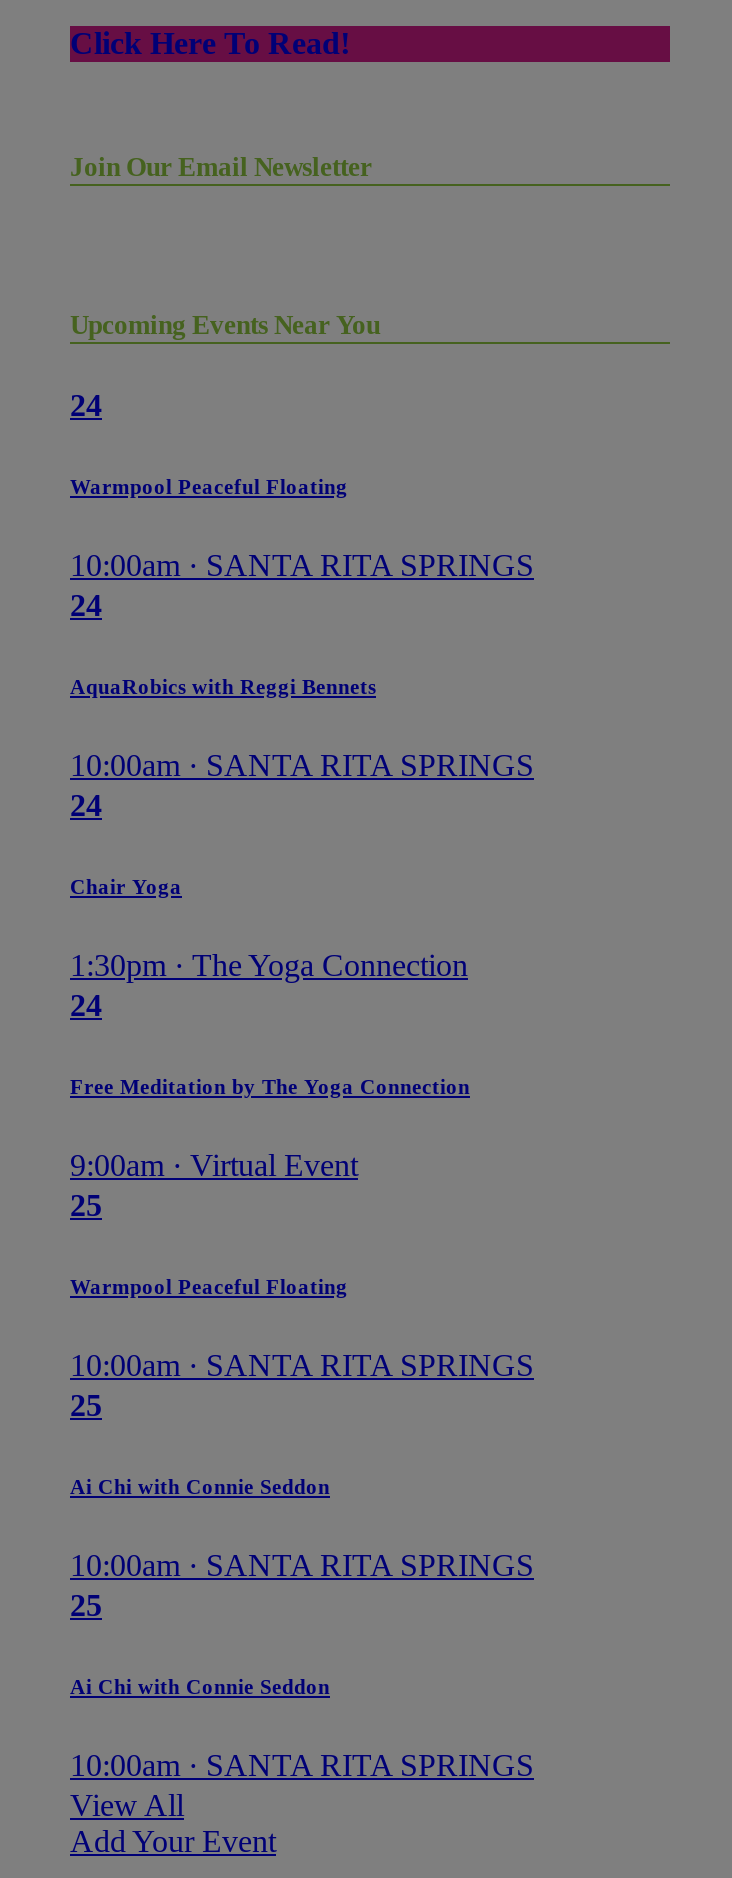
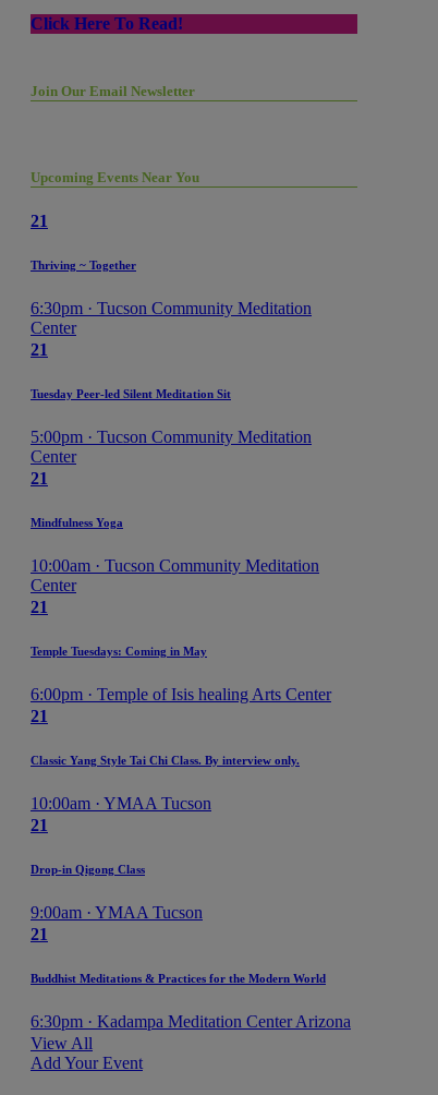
[70,388,102,422] 24 -> [31,212,48,230] 21
[70,474,348,498] Warmpool Peaceful Floating -> [31,259,136,272] Thriving ~ Together
[70,548,534,622] 10:00am · SANTA RITA SPRINGS | 24 -> [31,299,312,359] 6:30pm · Tucson Community Meditation | Center | 21
[70,674,376,698] AquaRobics with Reggi Bennets -> [31,387,231,400] Tuesday Peer-led Silent Meditation Sit
[70,748,534,822] 10:00am · SANTA RITA SPRINGS | 24 -> [31,428,312,488] 5:00pm · Tucson Community Meditation | Center | 21
[70,874,182,898] Chair Yoga -> [31,516,123,529] Mindfulness Yoga
[70,948,468,1022] 1:30pm · The Yoga Connection | 24 -> [31,556,319,616] 10:00am · Tucson Community Meditation | Center | 21
[70,1074,470,1098] Free Meditation by The Yoga Connection -> [31,645,207,658] Temple Tuesdays: Coming in May
[70,1148,358,1222] 9:00am · Virtual Event | 25 -> [31,685,331,725] 6:00pm · Temple of Isis healing Arts Center | 21
[70,1274,348,1298] Warmpool Peaceful Floating -> [31,754,300,767] Classic Yang Style Tai Chi Class. By interview only.
[70,1348,534,1422] 10:00am · SANTA RITA SPRINGS | 25 -> [31,794,211,834] 10:00am · YMAA Tucson | 21
[70,1474,330,1498] Ai Chi with Connie Seddon -> [31,863,145,876] Drop-in Qigong Class
[70,1548,534,1622] 10:00am · SANTA RITA SPRINGS | 25 -> [31,903,203,943] 9:00am · YMAA Tucson | 21
[70,1674,330,1698] Ai Chi with Connie Seddon -> [31,972,326,985] Buddhist Meditations & Practices for the Modern World
[70,1748,534,1782] 10:00am · SANTA RITA SPRINGS -> [31,1012,351,1030] 6:30pm · Kadampa Meditation Center Arizona

